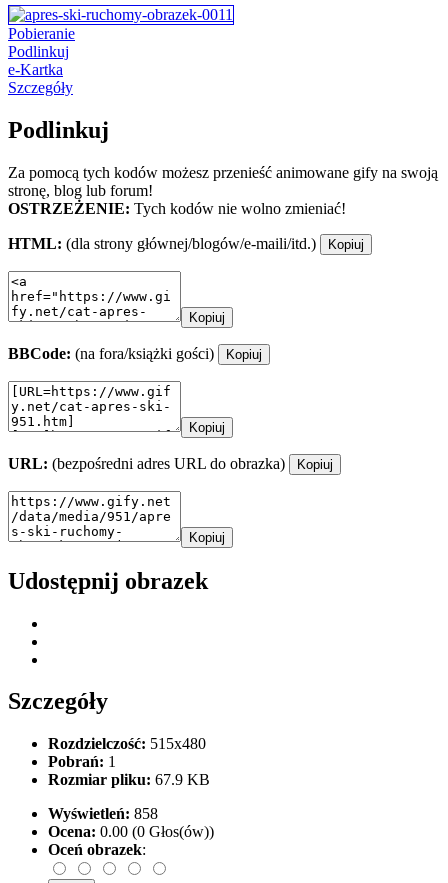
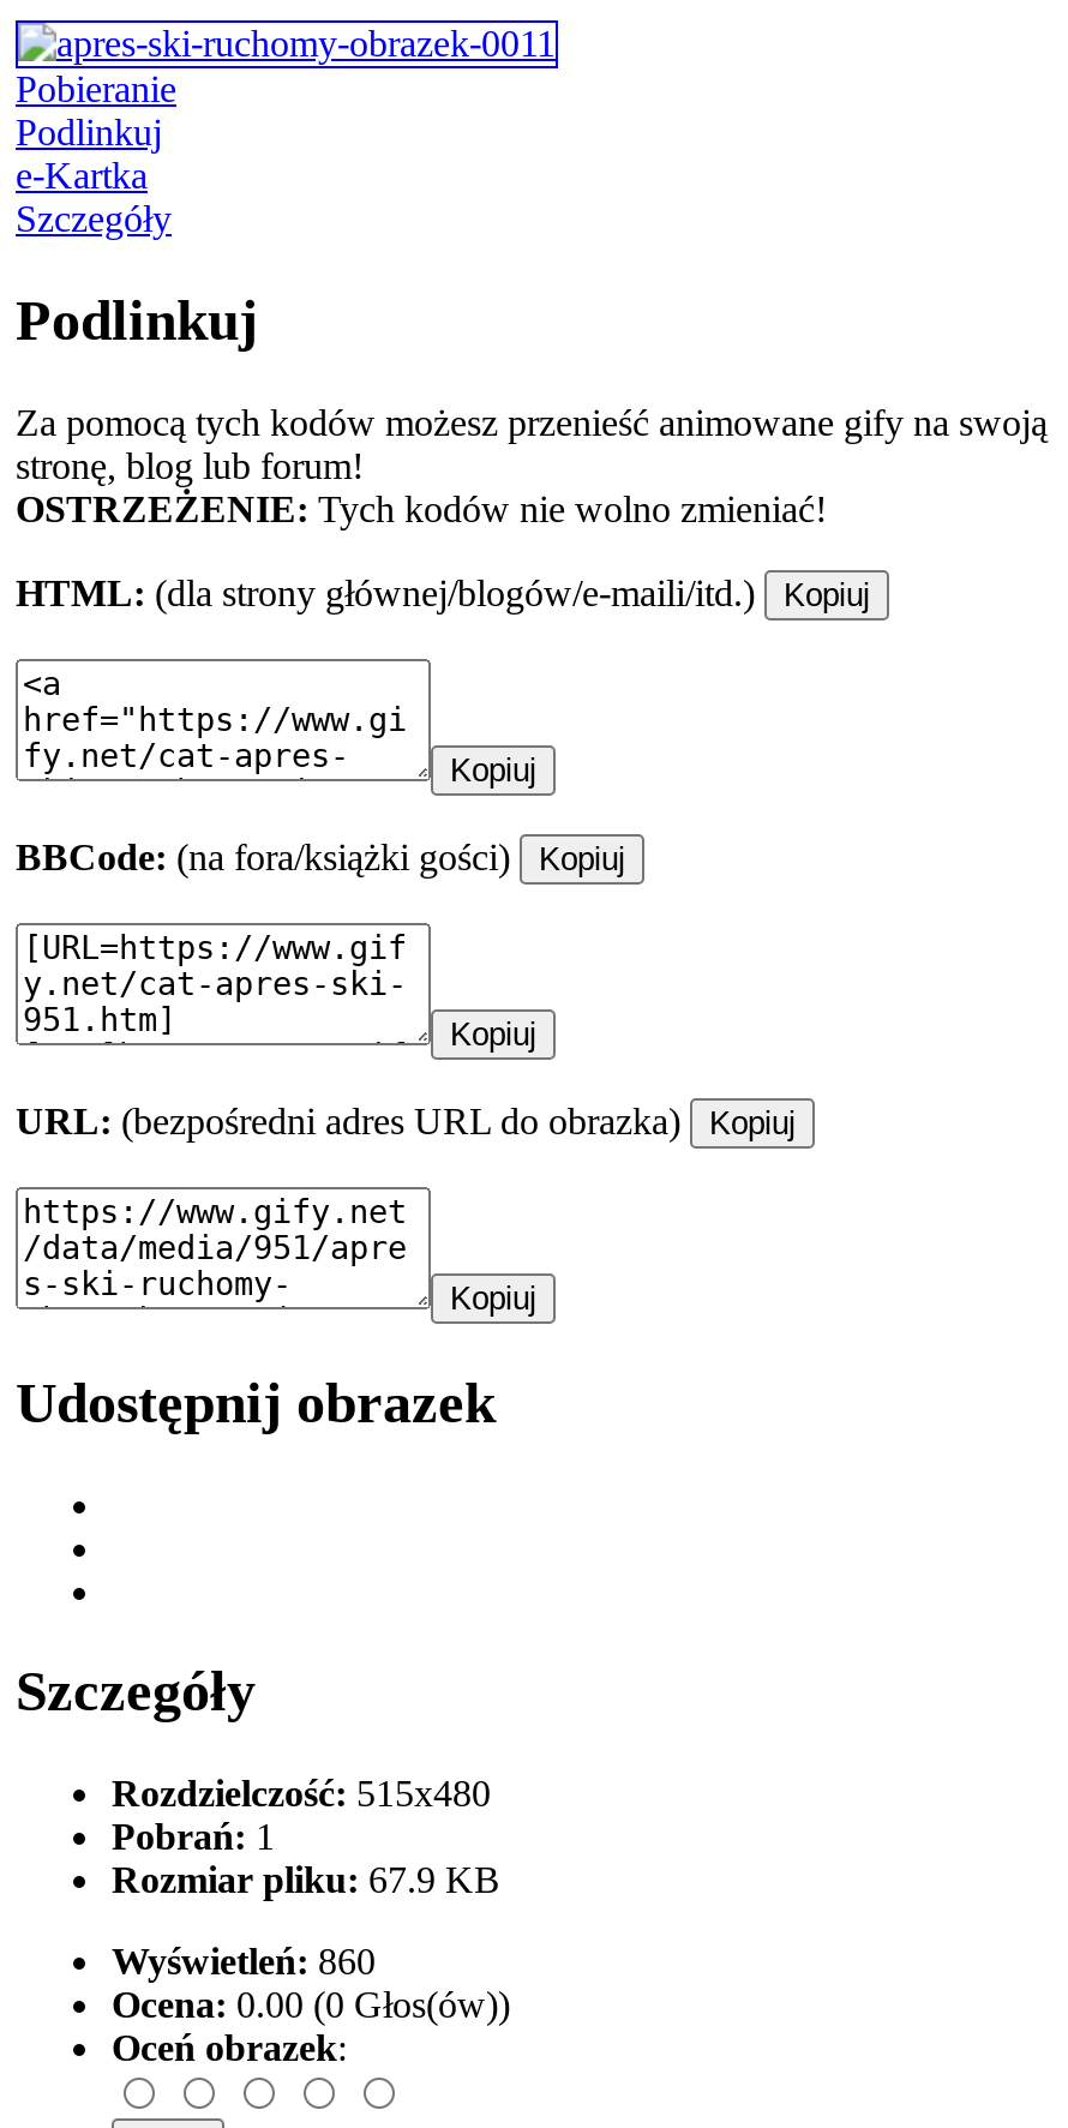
[48,805,158,822] Wyświetleń: 858 -> [112,1941,376,1982] Wyświetleń: 860

